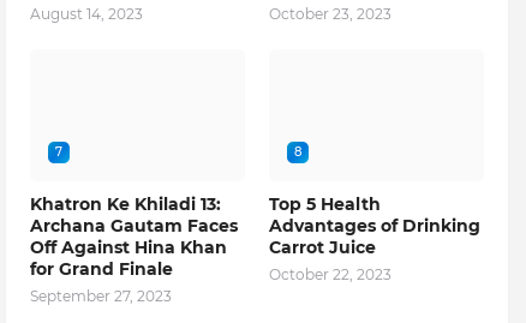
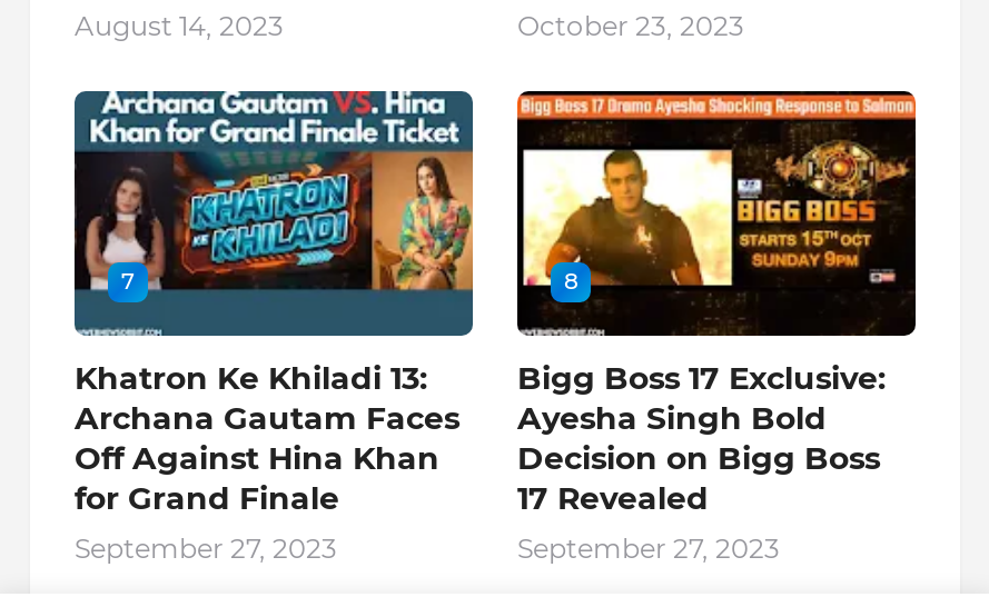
none -> [72,89,475,338] [image]
none -> [515,89,918,338] [image]
[269,193,480,283] Top 5 Health | Advantages of Drinking | Carrot Juice | October 22, 2023 -> [517,357,887,564] Bigg Boss 17 Exclusive: | Ayesha Singh Bold | Decision on Bigg Boss | 17 Revealed | September 27, 2023

